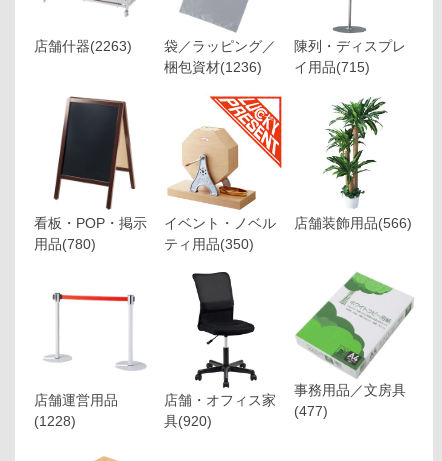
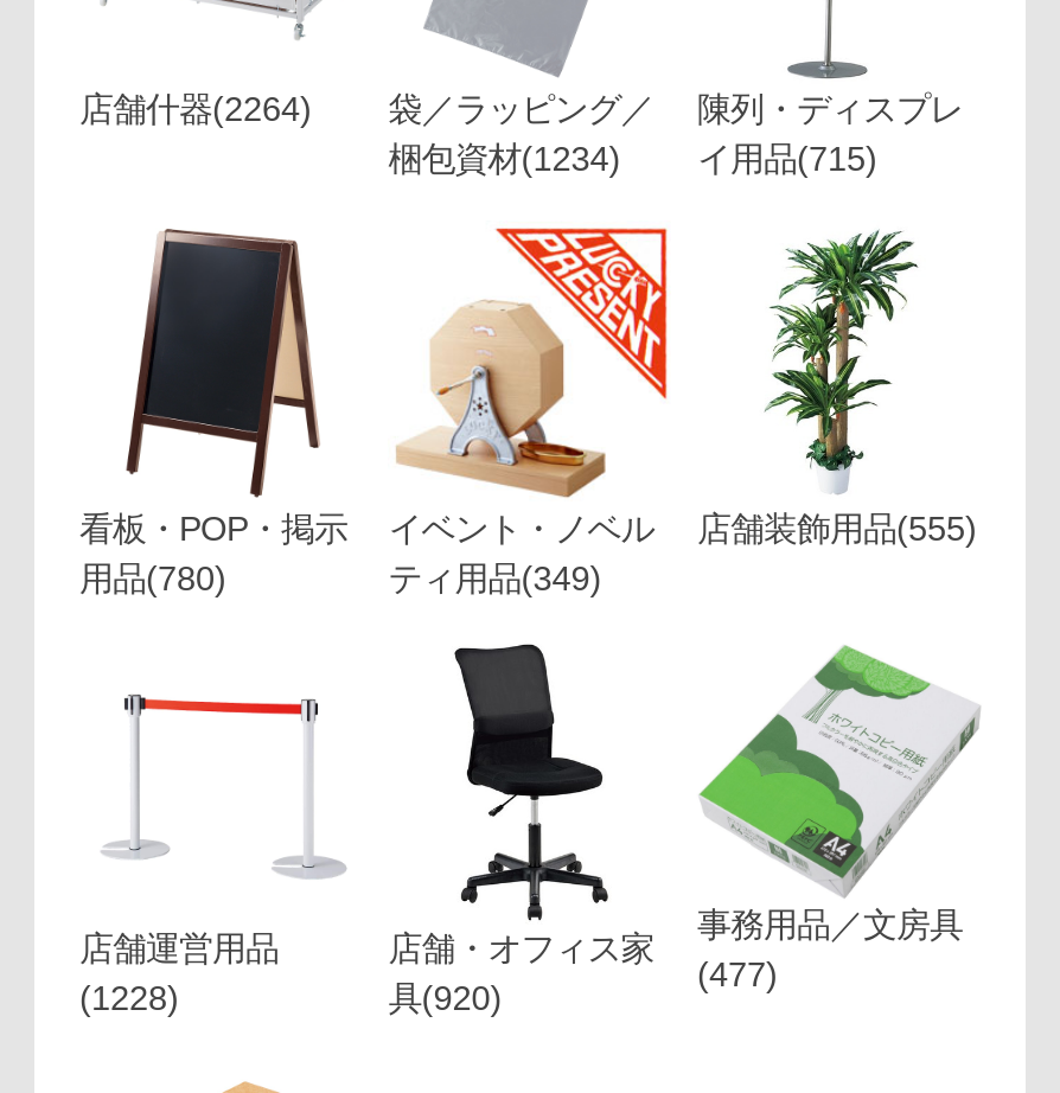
[34,38,132,54] 店舗什器(2263) -> [79,91,312,129] 店舗什器(2264)
[164,59,262,75] 梱包資材(1236) -> [388,141,621,179] 梱包資材(1234)
[294,215,412,231] 店舗装飾用品(566) -> [697,510,977,548] 店舗装飾用品(555)
[164,236,254,252] ティ用品(350) -> [388,560,602,598] ティ用品(349)

